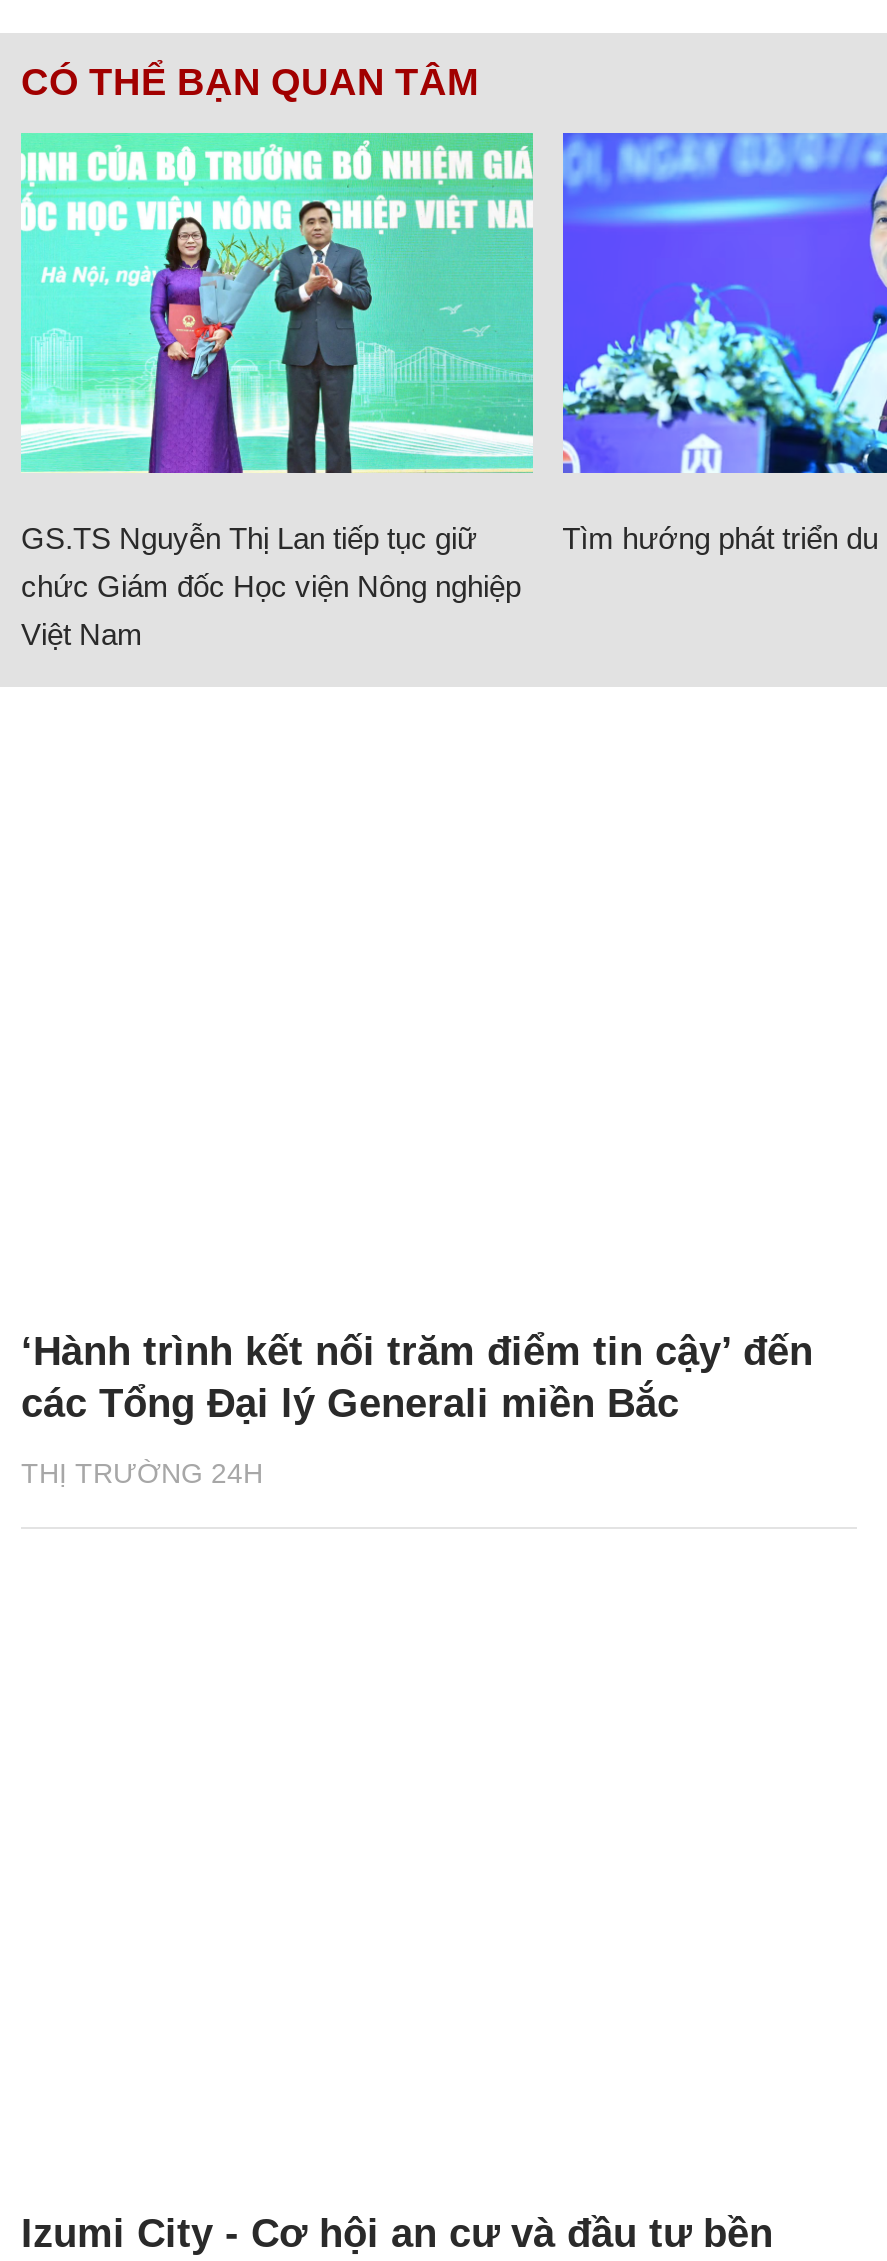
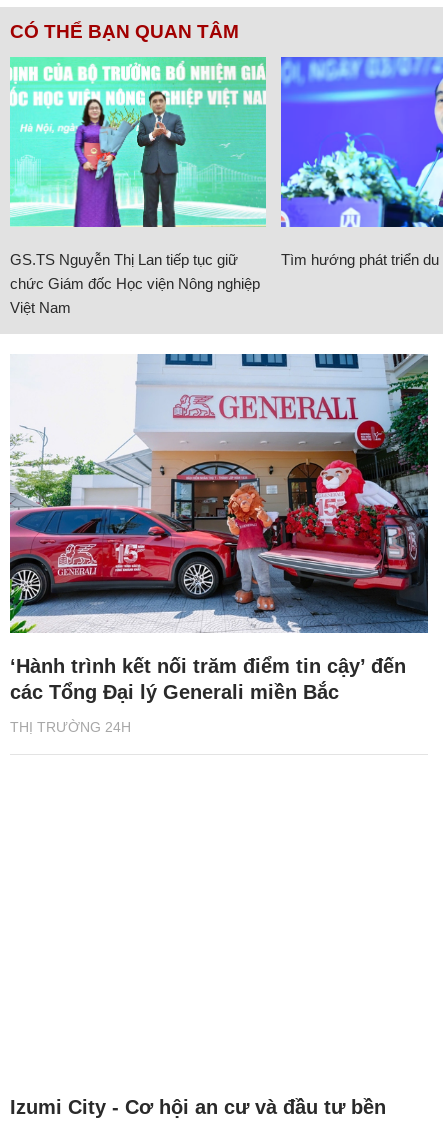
none -> [9,353,429,634] [image]

